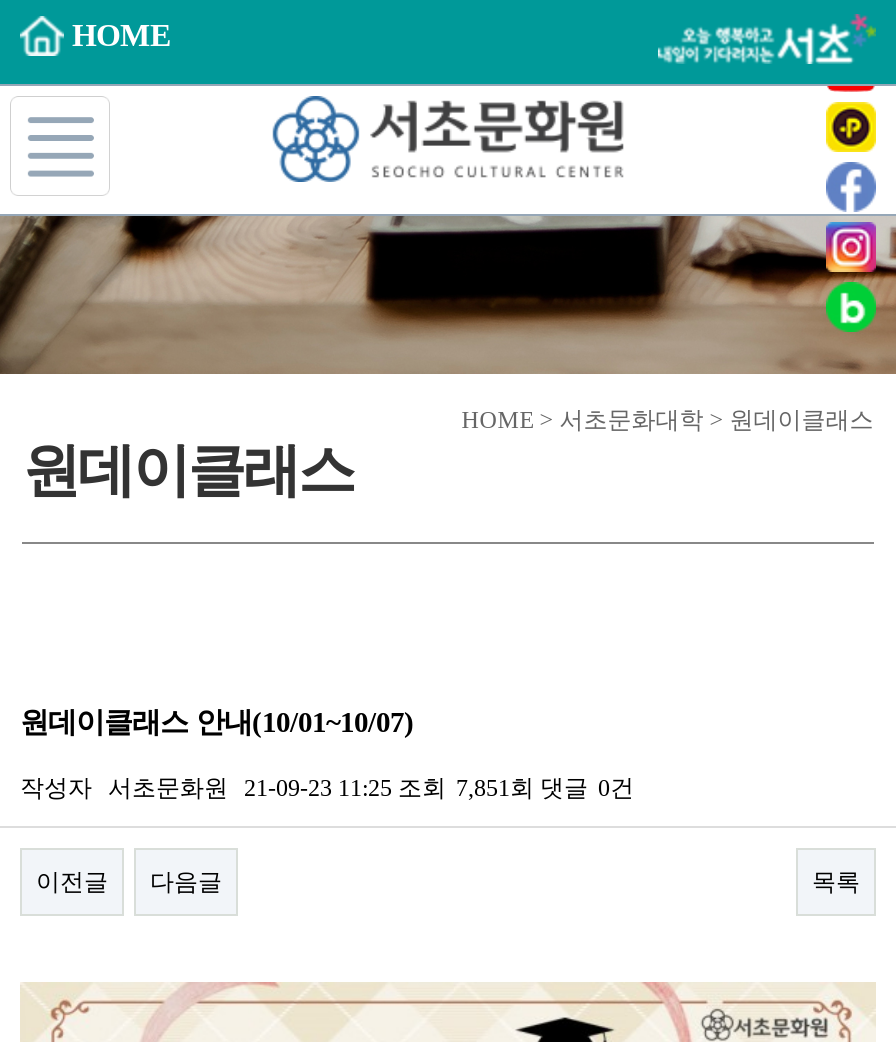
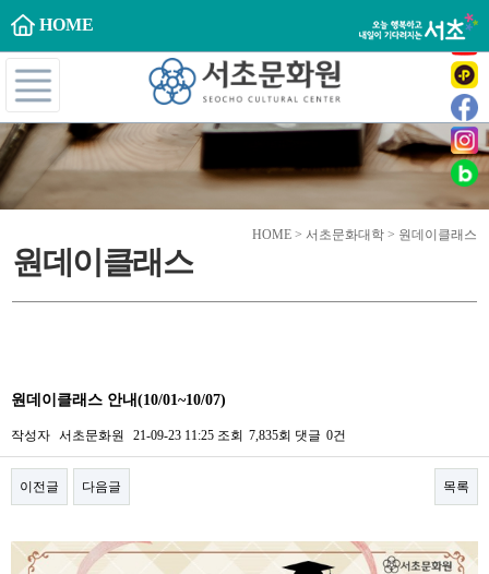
[20,774,634,802] 작성자 서초문화원 21-09-23 11:25 조회 7,851회 댓글 0건 -> [11,428,346,443] 작성자 서초문화원 21-09-23 11:25 조회 7,835회 댓글 0건

